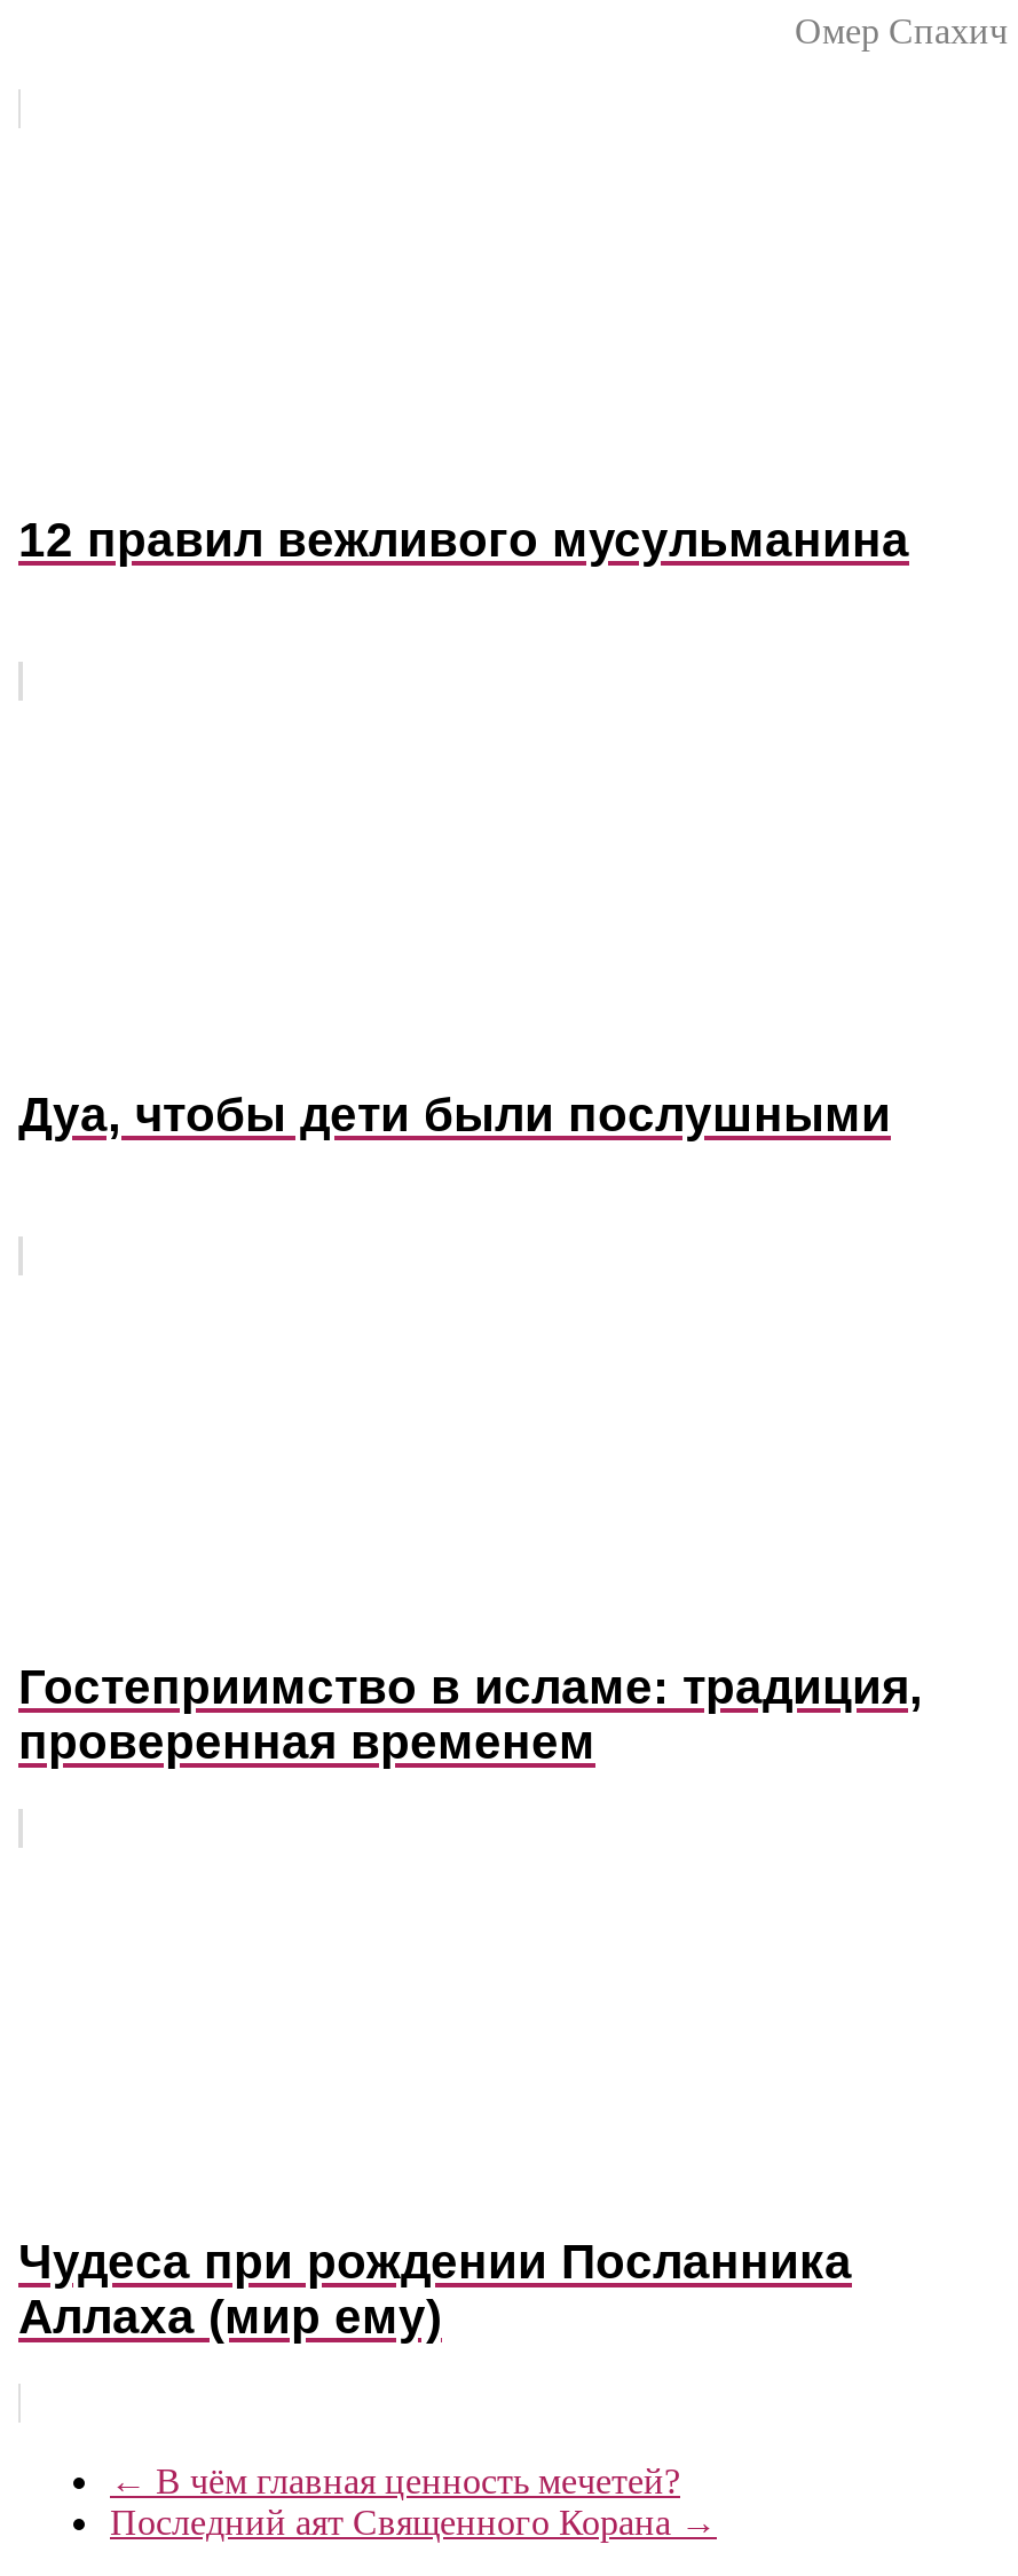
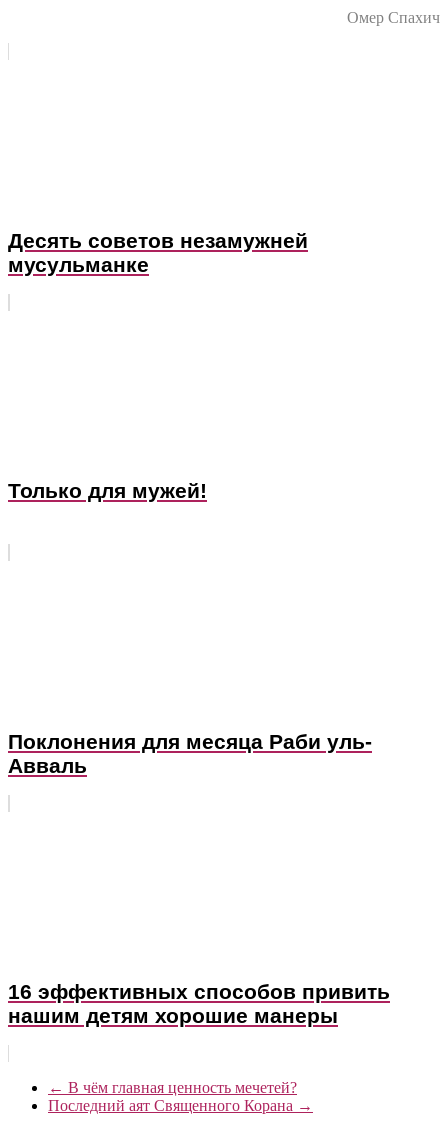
[18,513,909,566] 12 правил вежливого мусульманина -> [8,229,308,276] Десять советов незамужней | мусульманке
[18,1087,891,1139] Дуа, чтобы дети были послушными -> [8,479,207,502] Только для мужей!
[18,1660,923,1768] Гостеприимство в исламе: традиция, | проверенная временем -> [8,729,372,776] Поклонения для месяца Раби уль- | Авваль
[18,2233,852,2341] Чудеса при рождении Посланника | Аллаха (мир ему) -> [8,980,390,1027] 16 эффективных способов привить | нашим детям хорошие манеры

